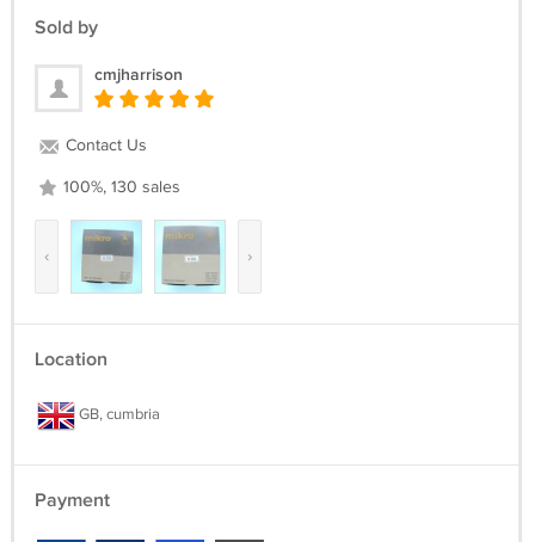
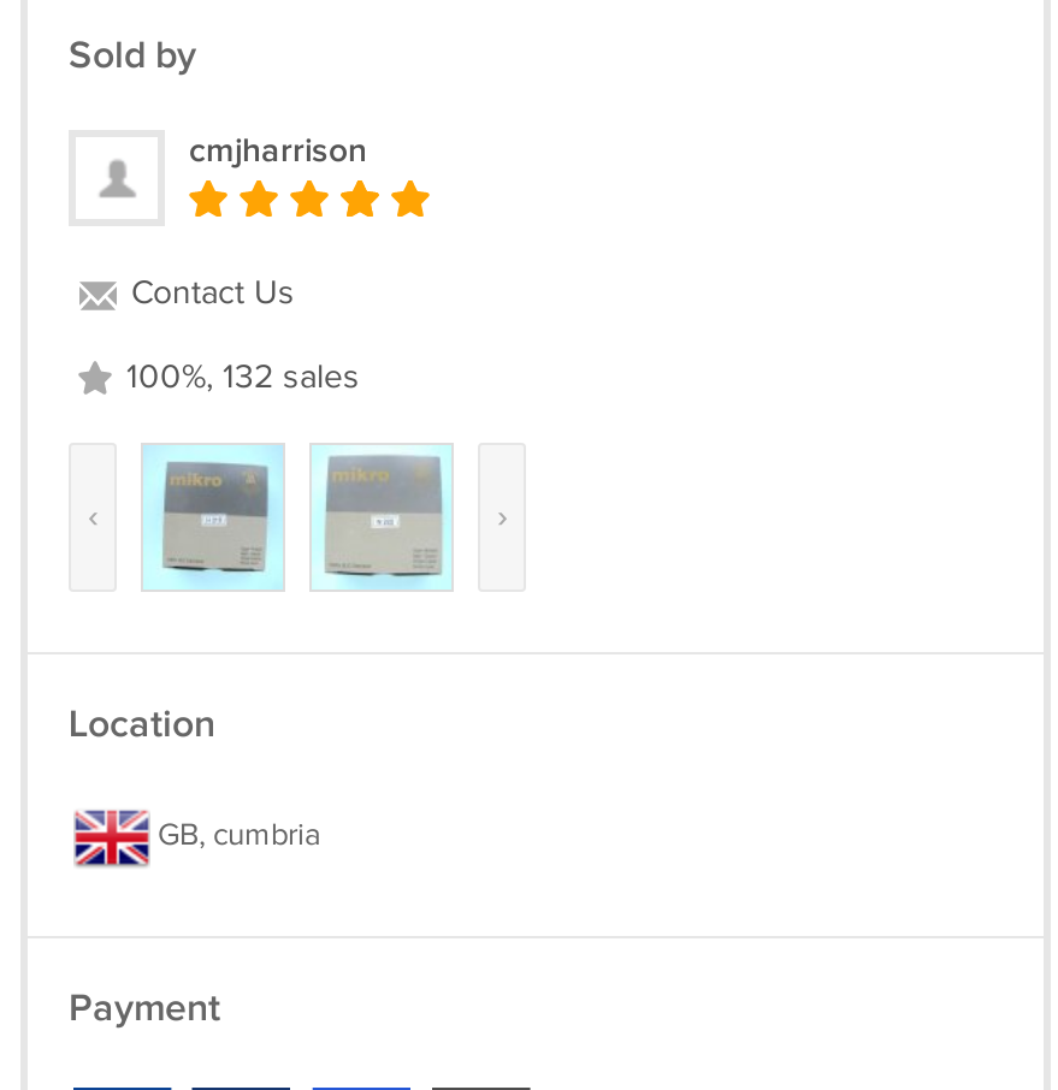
[59,178,180,197] 100%, 130 sales -> [117,359,360,397] 100%, 132 sales

